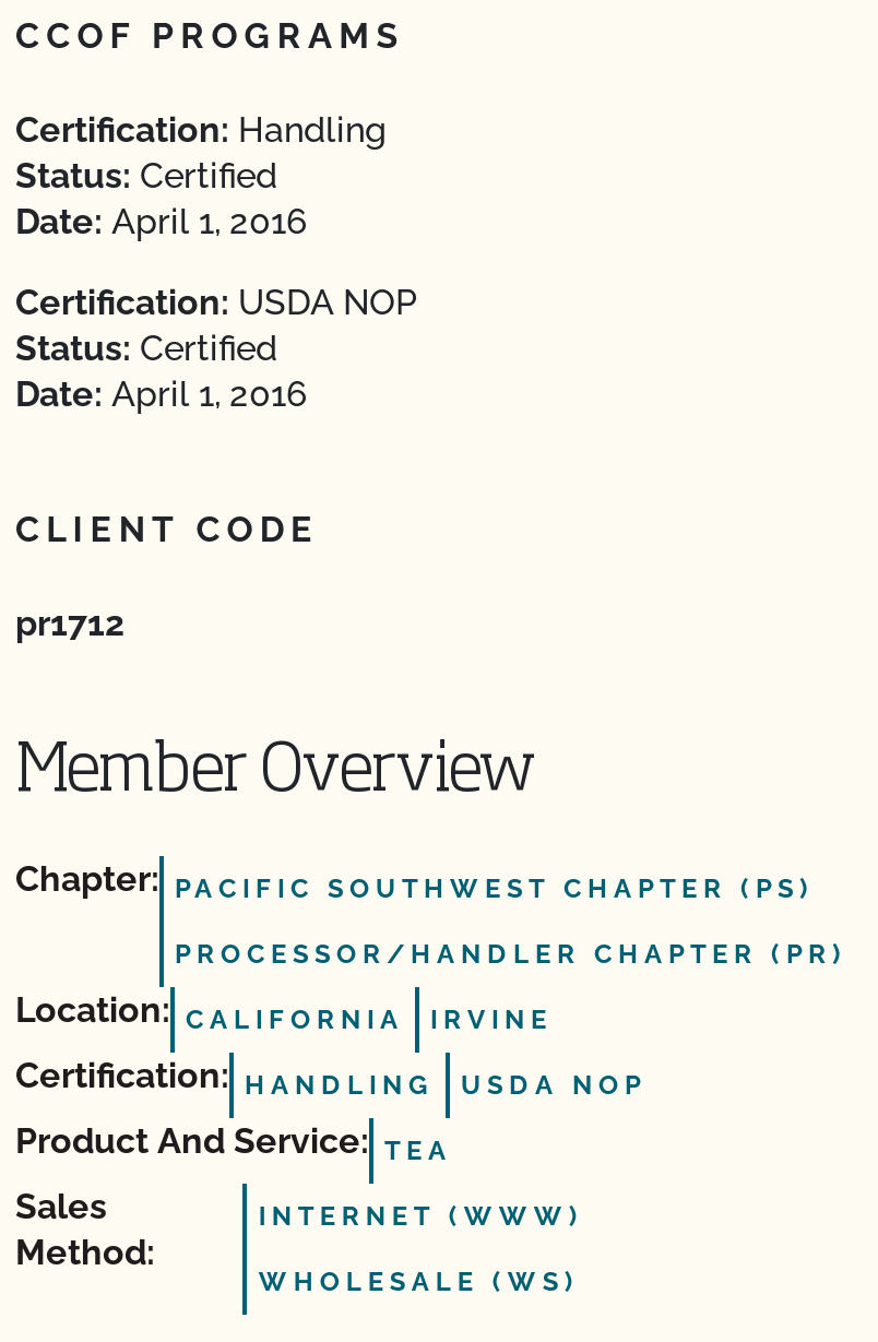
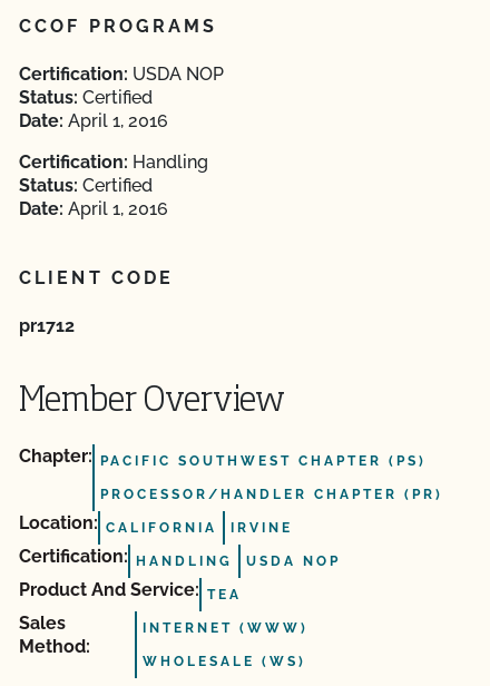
moved [15,109,387,151] -> [19,151,208,173]: Certification: Handling
moved [15,282,417,323] -> [19,63,224,85]: Certification: USDA NOP

